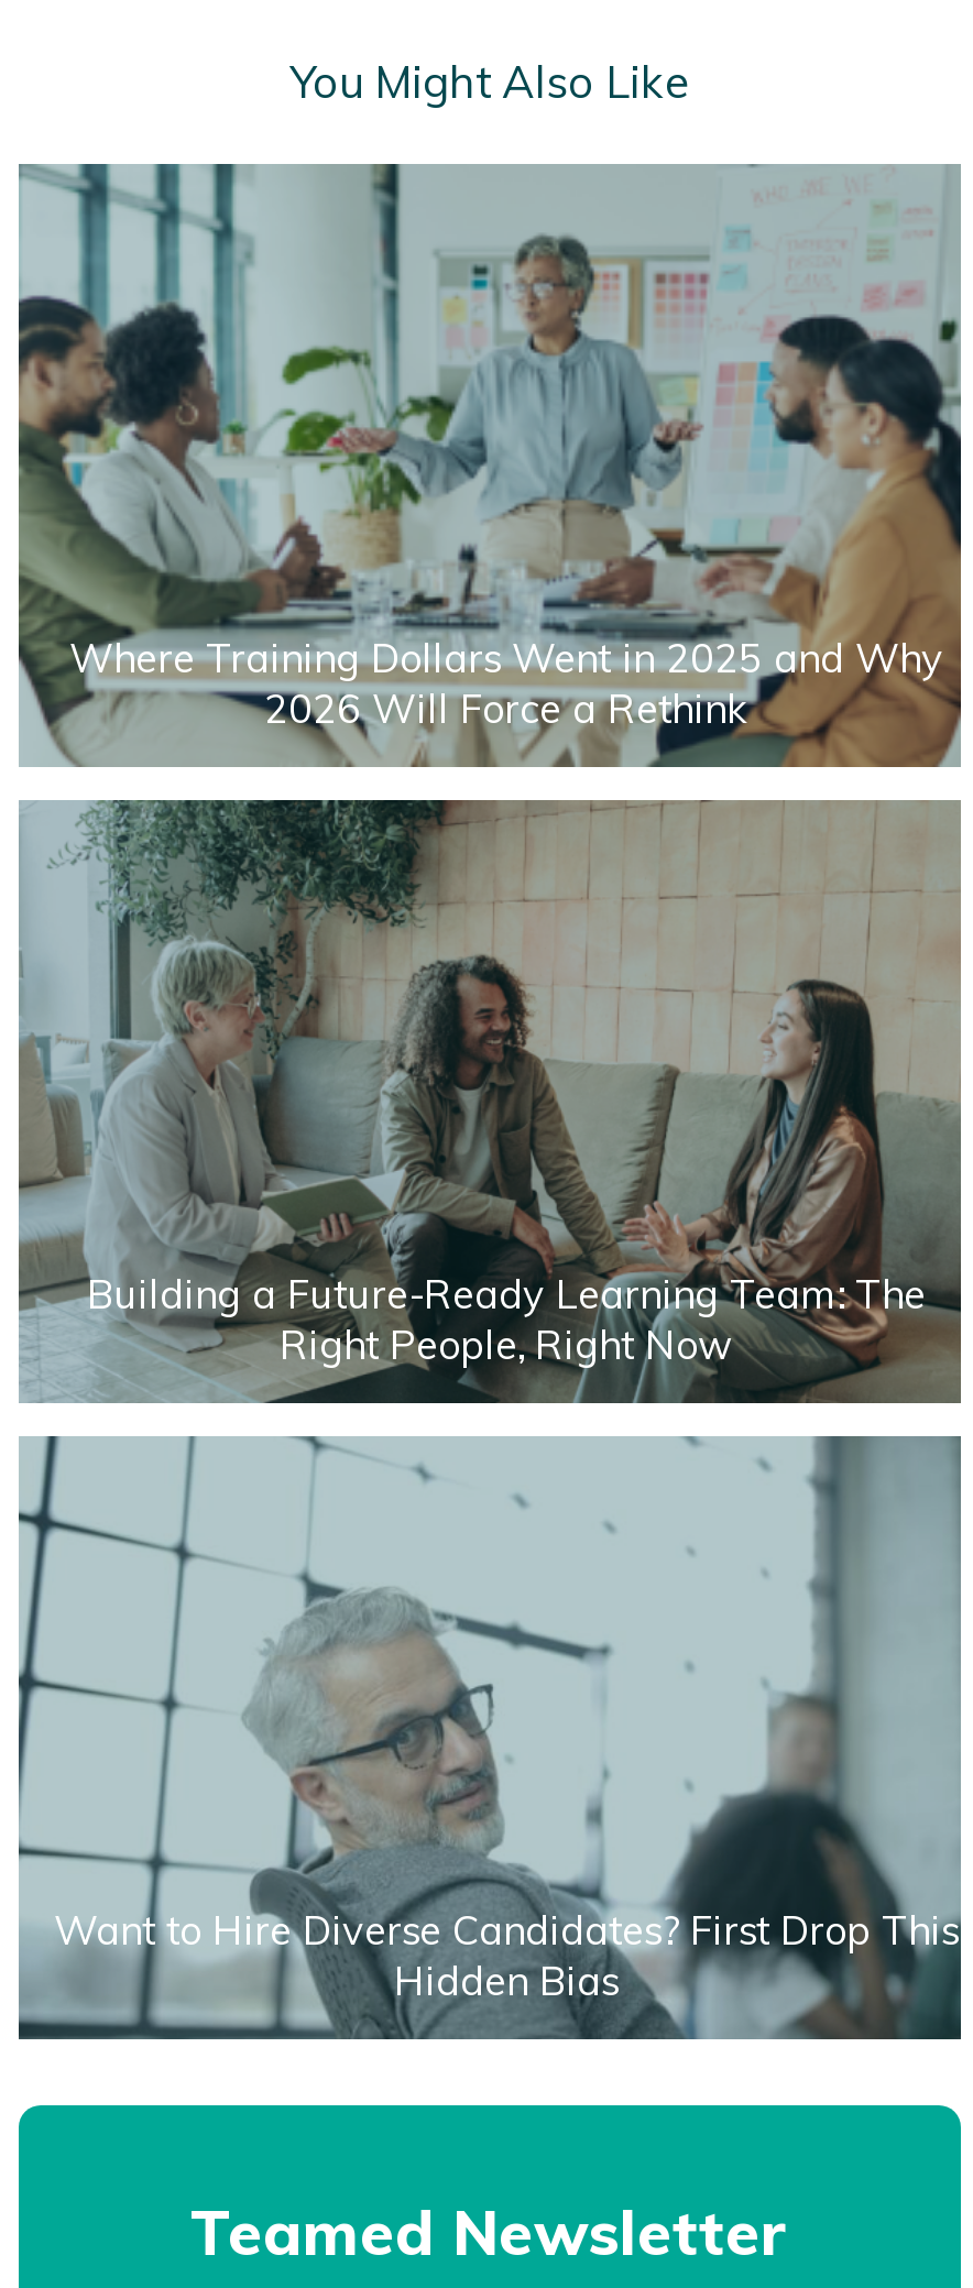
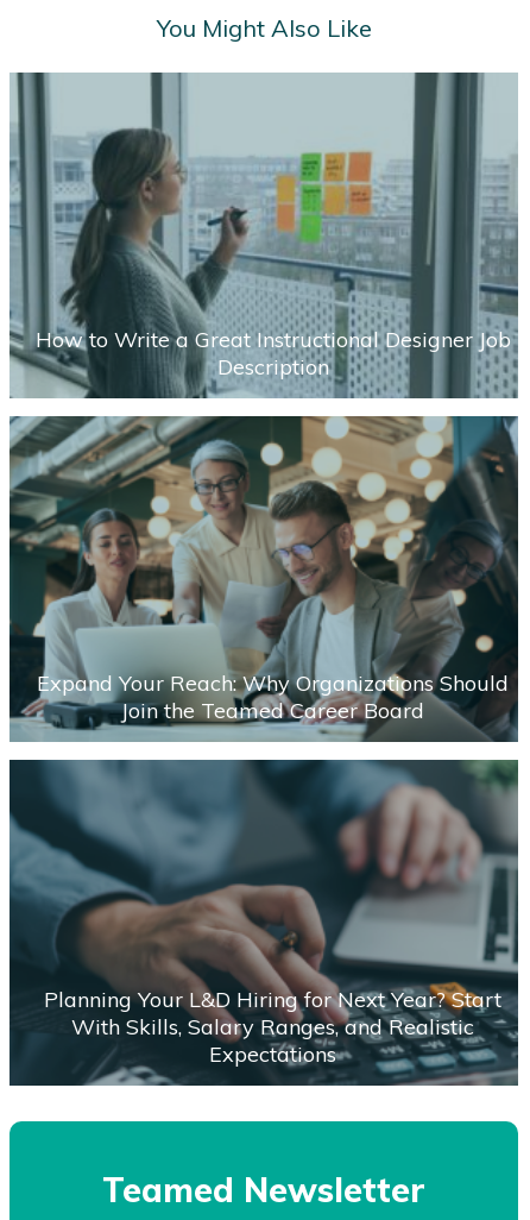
[19,164,961,769] [image] | Where Training Dollars Went in 2025 and Why | 2026 Will Force a Rethink -> [10,73,518,400] [image] | How to Write a Great Instructional Designer Job | Description
[19,798,961,1405] [image] | Building a Future-Ready Learning Team: The | Right People, Right Now -> [10,415,519,743] [image] | Expand Your Reach: Why Organizations Should | Join the Teamed Career Board
[19,1436,961,2041] [image] | Want to Hire Diverse Candidates? First Drop This | Hidden Bias -> [10,759,518,1087] [image] | Planning Your L&D Hiring for Next Year? Start | With Skills, Salary Ranges, and Realistic | Expectations

